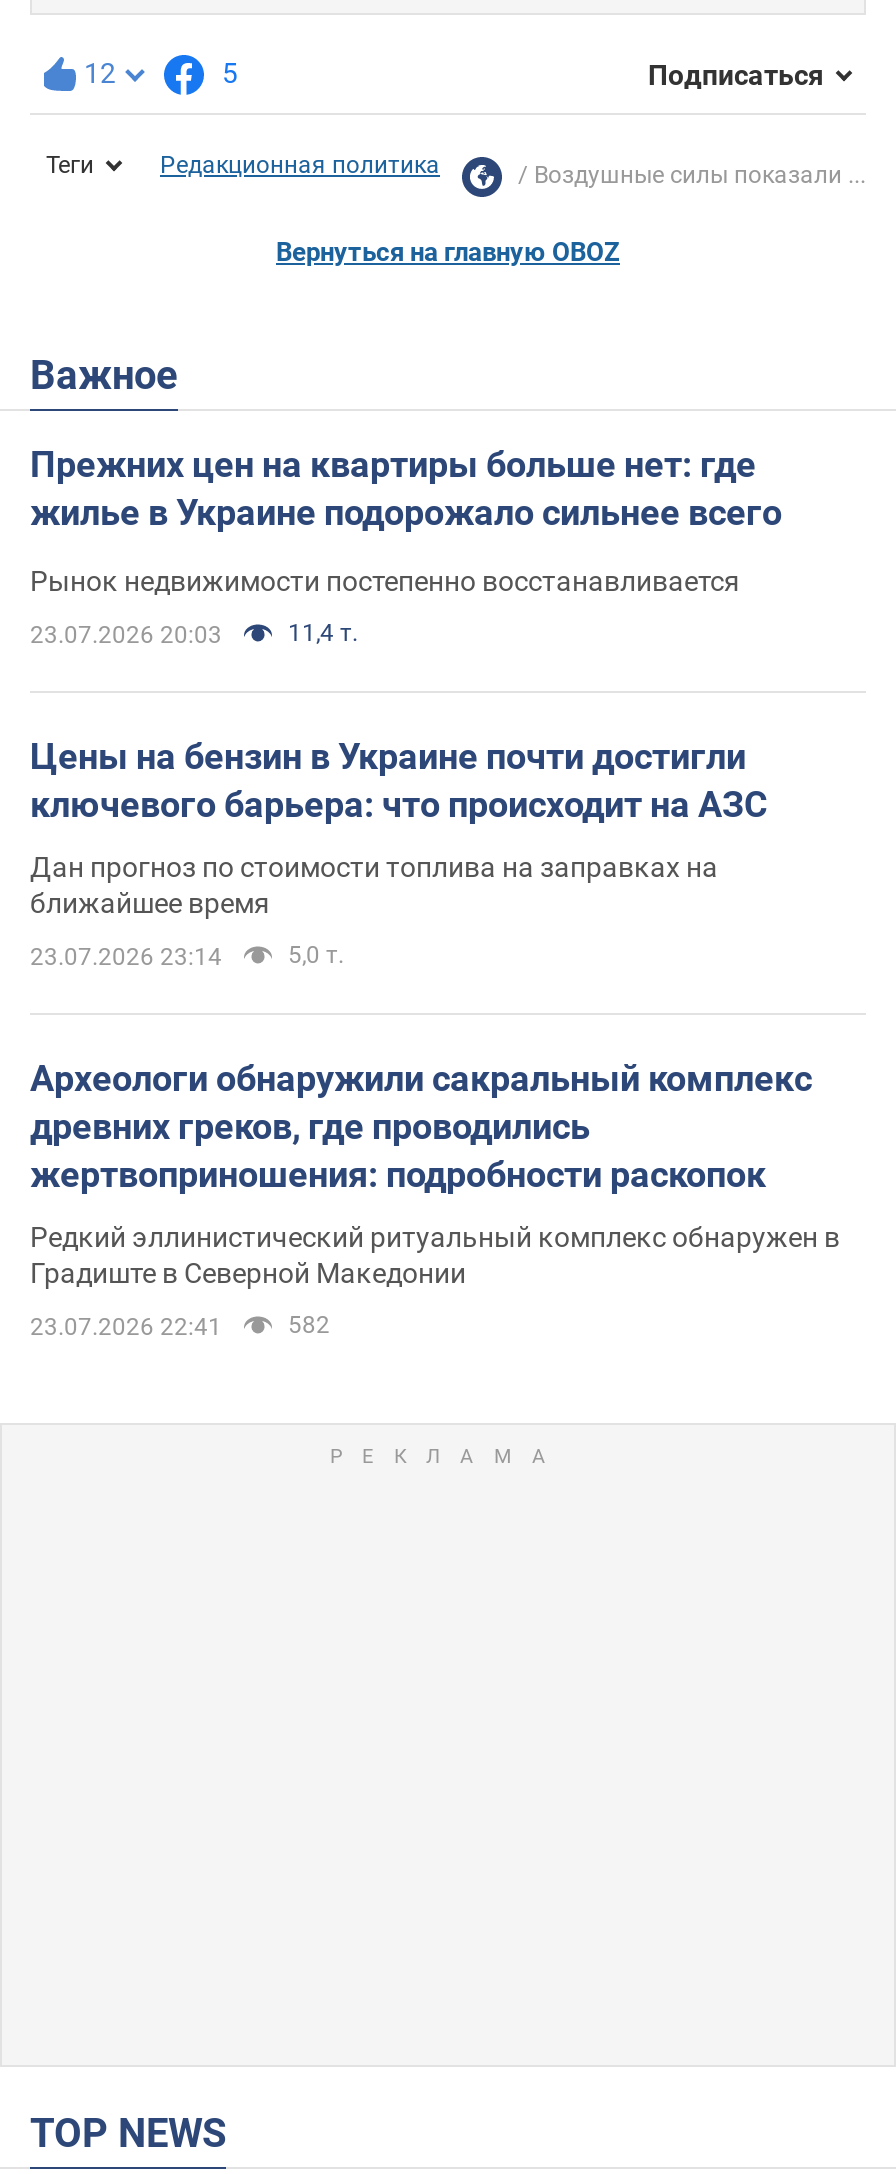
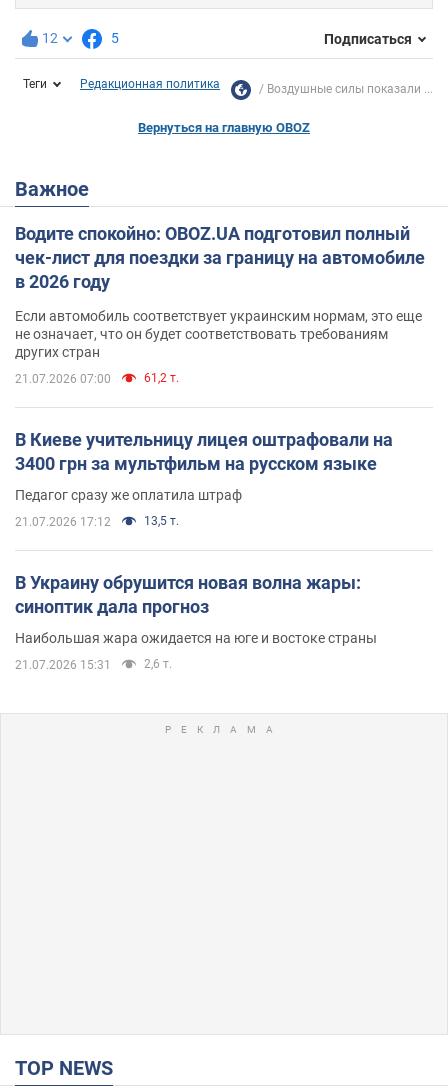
[30,443,782,533] Прежних цен на квартиры больше нет: где | жилье в Украине подорожало сильнее всего -> [15,223,425,292] Водите спокойно: OBOZ.UA подготовил полный | чек-лист для поездки за границу на автомобиле | в 2026 году
[30,565,740,597] Рынок недвижимости постепенно восстанавливается -> [15,308,422,360] Если автомобиль соответствует украинским нормам, это еще | не означает, что он будет соответствовать требованиям | других стран
[30,619,358,649] 23.07.2026 20:03 | 11,4 т. -> [15,371,179,386] 21.07.2026 07:00 | 61,2 т.
[30,735,768,825] Цены на бензин в Украине почти достигли | ключевого барьера: что происходит на АЗС -> [15,429,393,474] В Киеве учительницу лицея оштрафовали на | 3400 грн за мультфильм на русском языке
[30,851,718,919] Дан прогноз по стоимости топлива на заправках на | ближайшее время -> [15,487,242,503] Педагог сразу же оплатила штраф
[30,941,344,971] 23.07.2026 23:14 | 5,0 т. -> [15,514,179,529] 21.07.2026 17:12 | 13,5 т.
[30,1057,812,1195] Археологи обнаружили сакральный комплекс | древних греков, где проводились | жертвоприношения: подробности раскопок -> [15,572,361,617] В Украину обрушится новая волна жары: | синоптик дала прогноз
[30,1221,840,1289] Редкий эллинистический ритуальный комплекс обнаружен в | Градиште в Северной Македонии -> [15,630,377,646] Наибольшая жара ожидается на юге и востоке страны
[30,1311,330,1341] 23.07.2026 22:41 | 582 -> [15,657,172,672] 21.07.2026 15:31 | 2,6 т.

